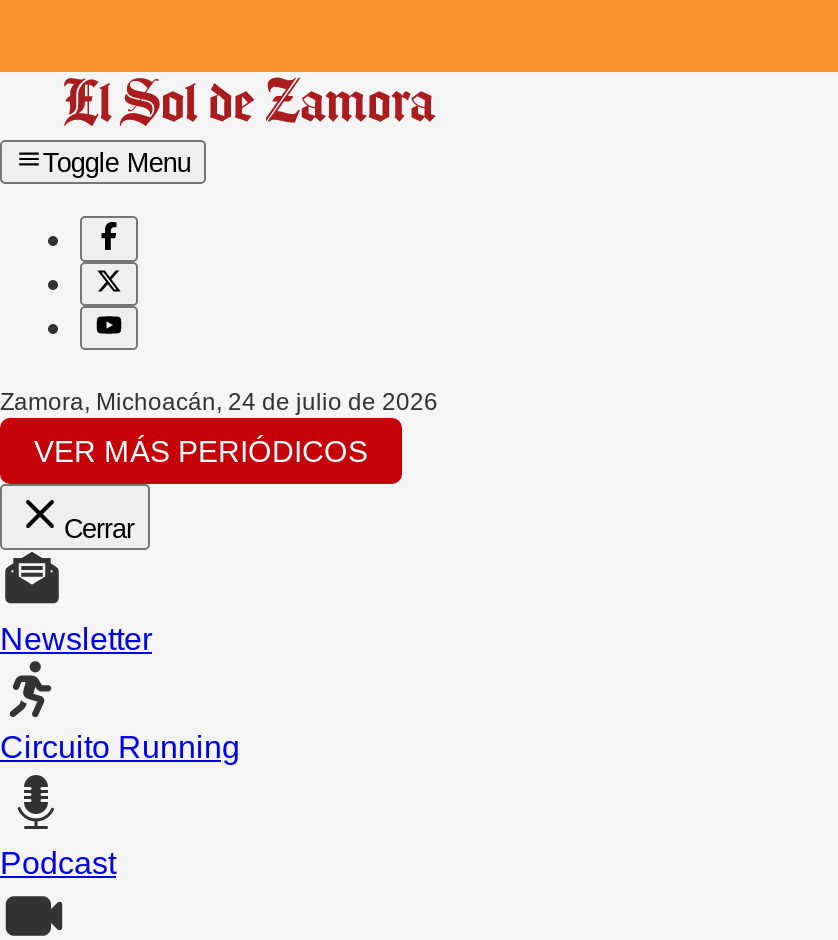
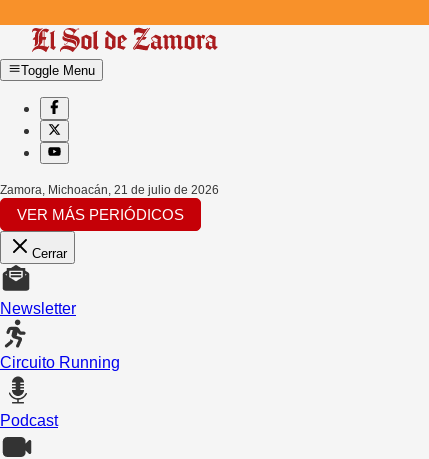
[0,389,438,417] Zamora, Michoacán, 24 de julio de 2026 -> [0,183,219,197] Zamora, Michoacán, 21 de julio de 2026

